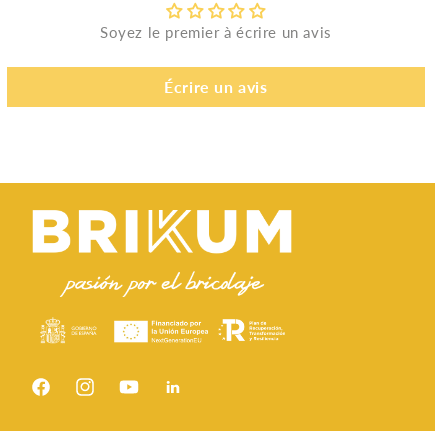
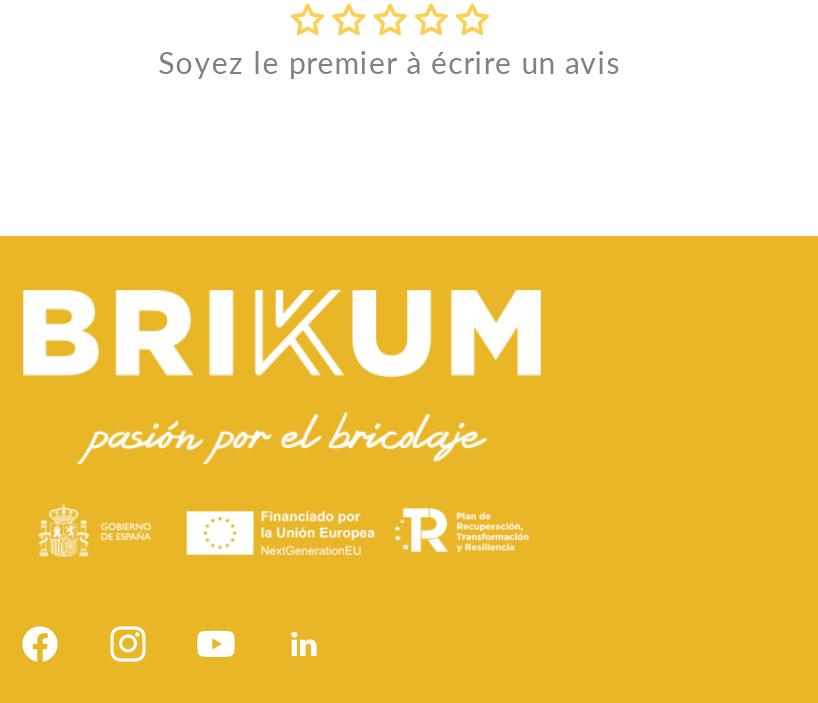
[164,77,268,96] Écrire un avis -> none

